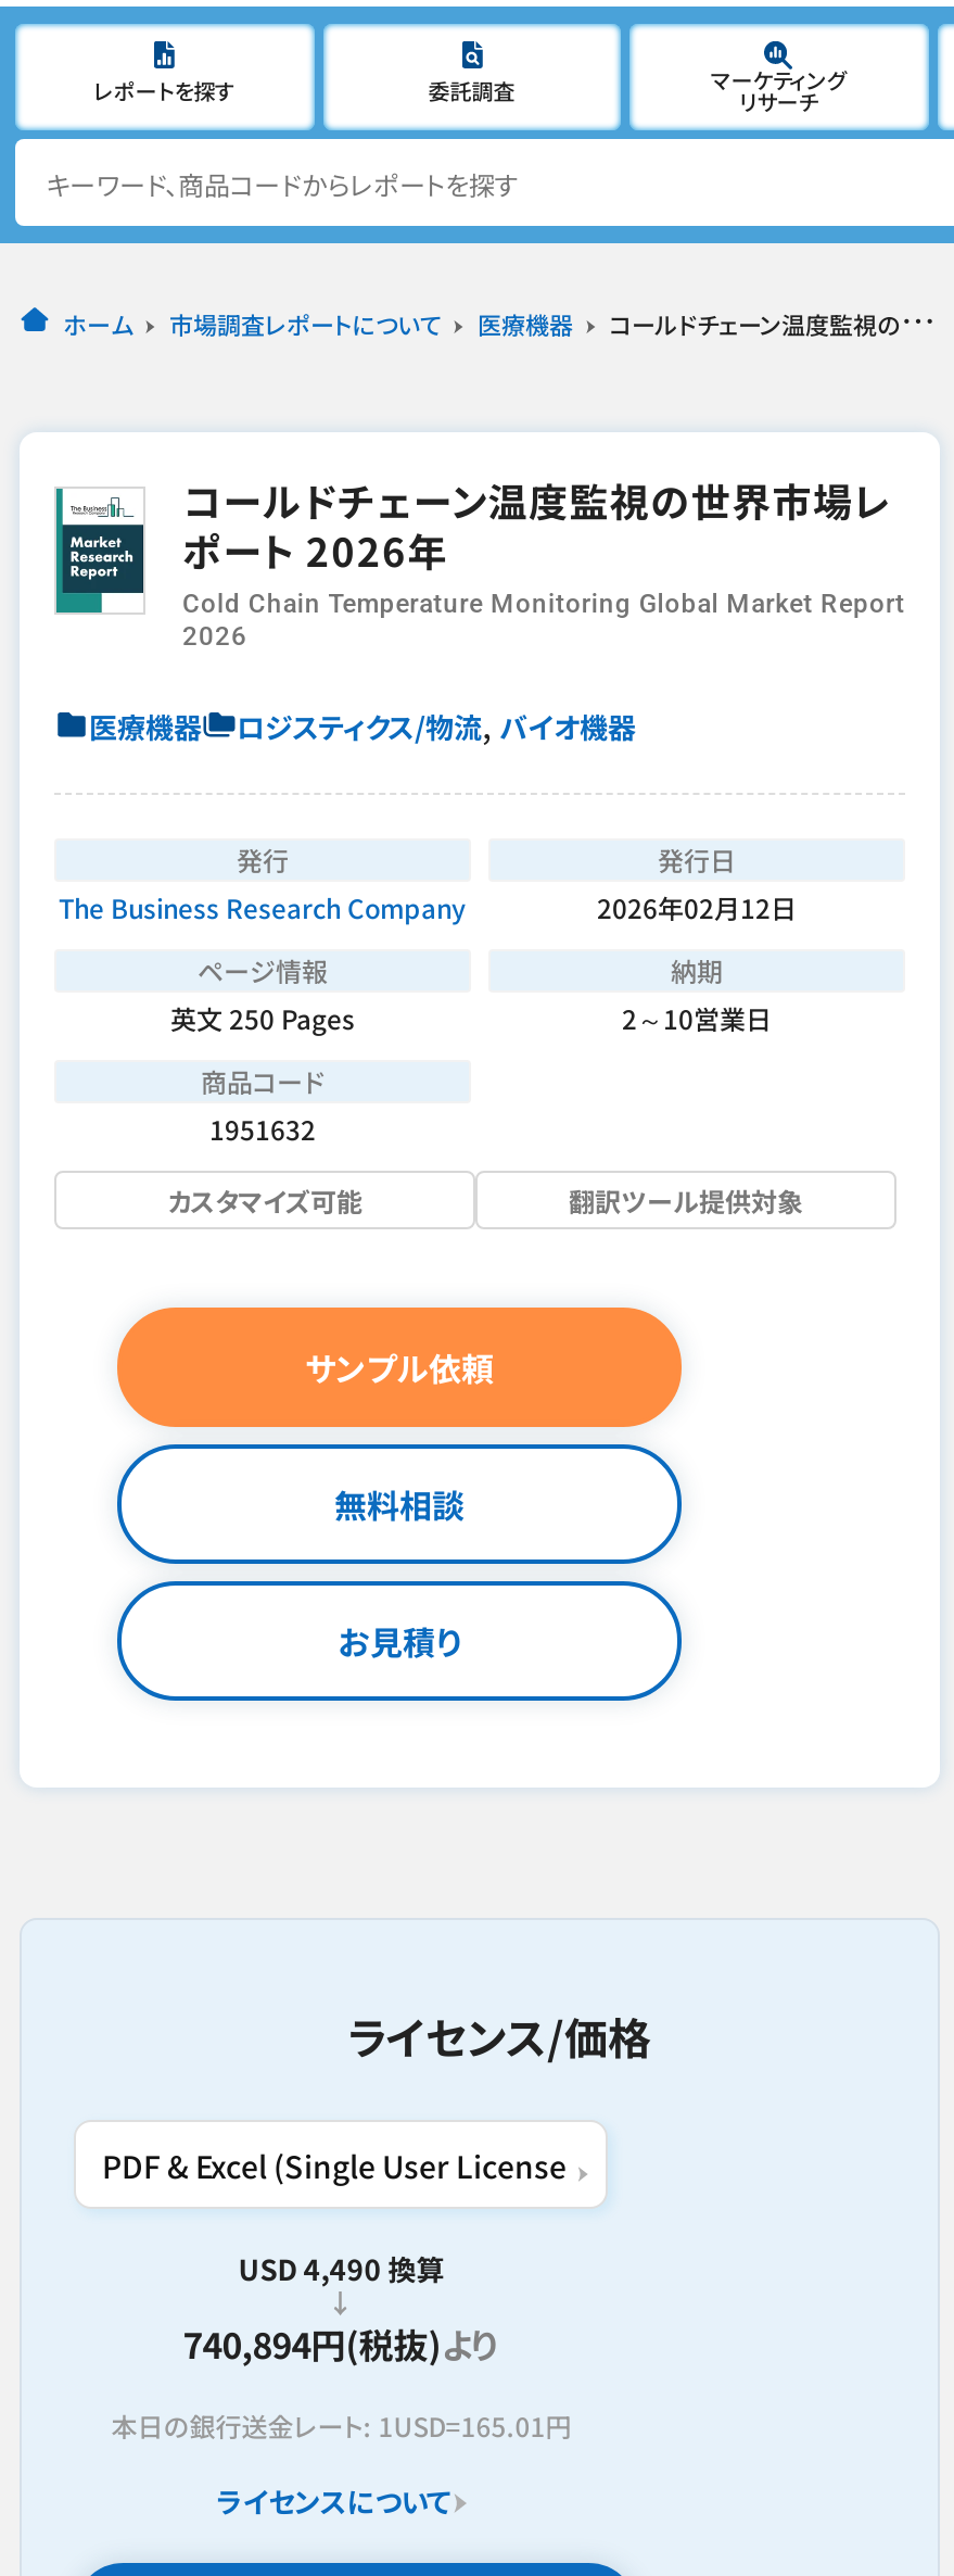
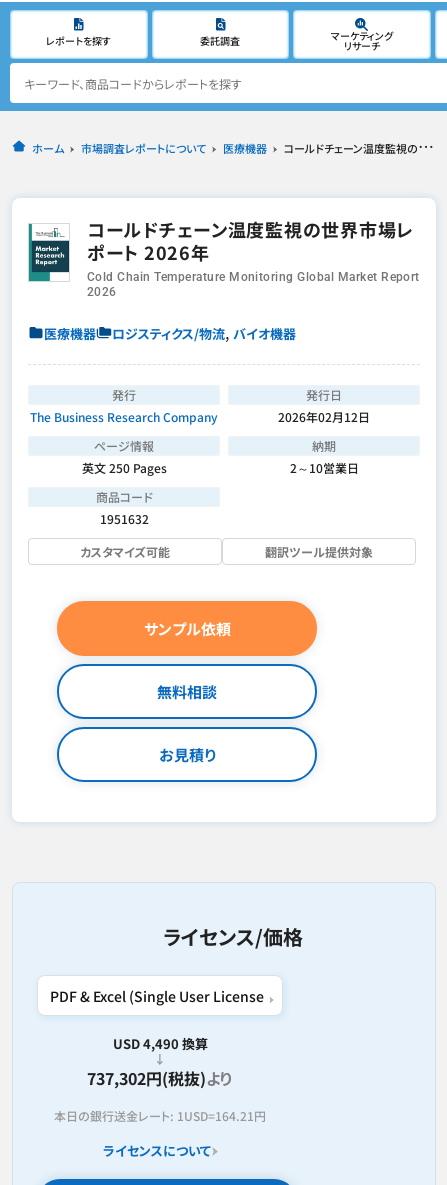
[183,2318,500,2370] 740,894円(税抜)より -> [87,1066,233,1090] 737,302円(税抜)より
[111,2407,571,2444] 本日の銀行送金レート: 1USD=165.01円 -> [54,1107,266,1124] 本日の銀行送金レート: 1USD=164.21円

